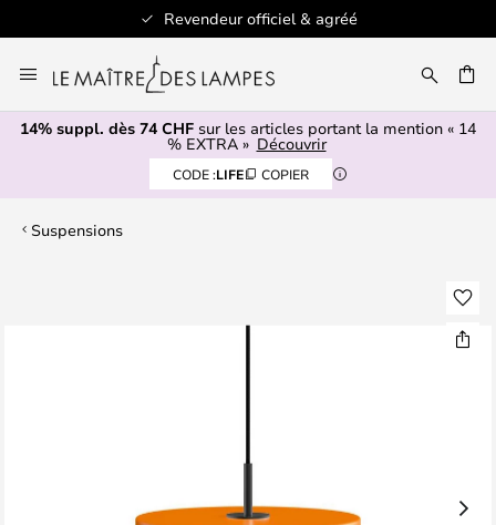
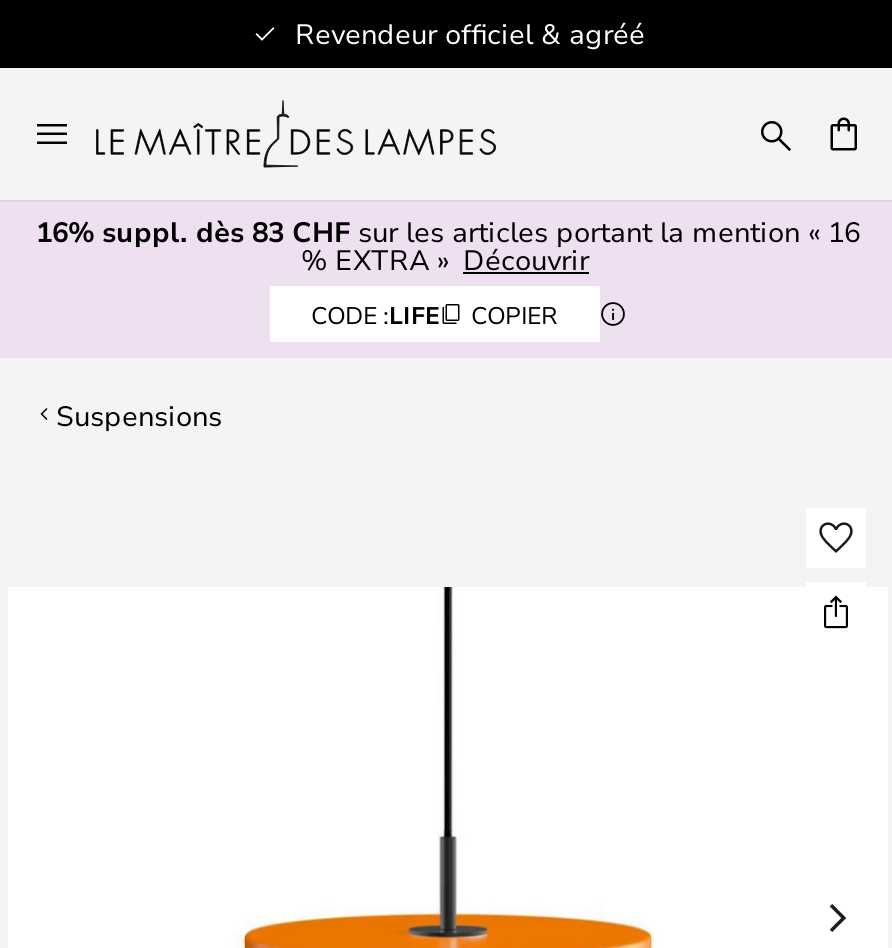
[20,117,476,138] 14% suppl. dès 74 CHF sur les articles portant la mention « 14 -> [36,212,860,250] 16% suppl. dès 83 CHF sur les articles portant la mention « 16

